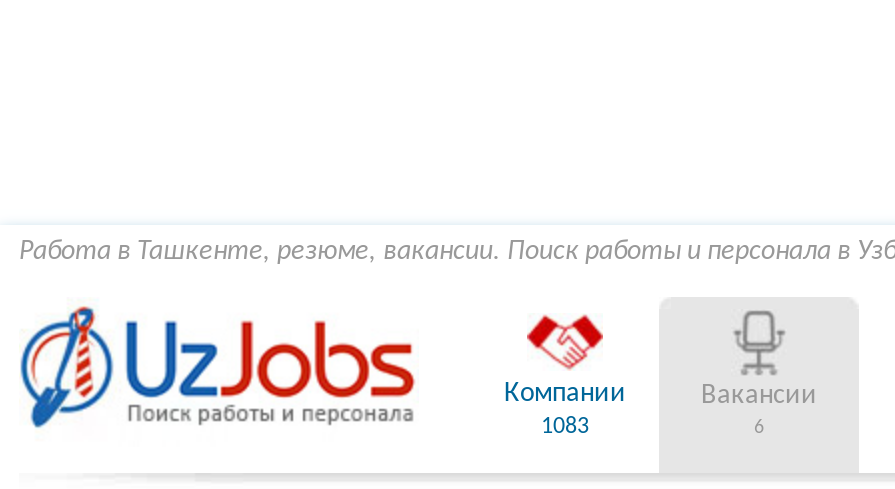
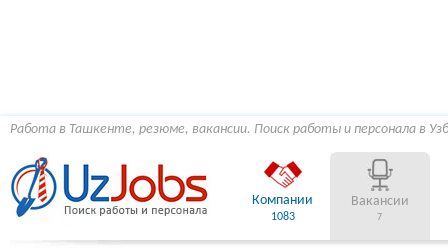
[754,417,764,439] 6 -> [377,212,382,223] 7

